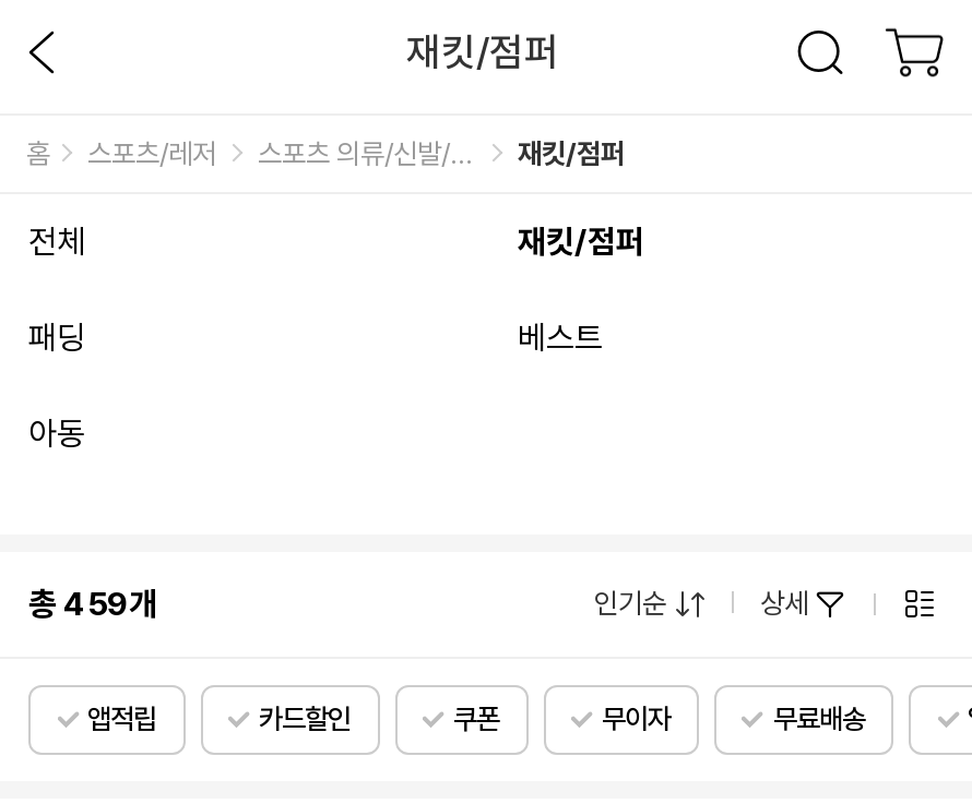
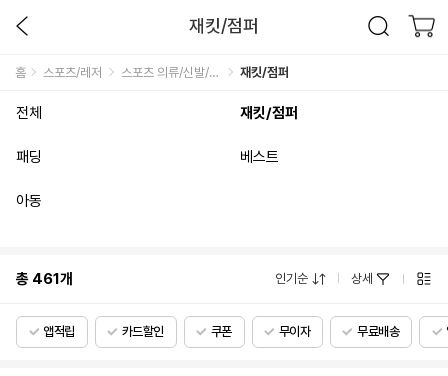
[28,585,157,624] 총 459개 -> [16,270,73,288] 총 461개

